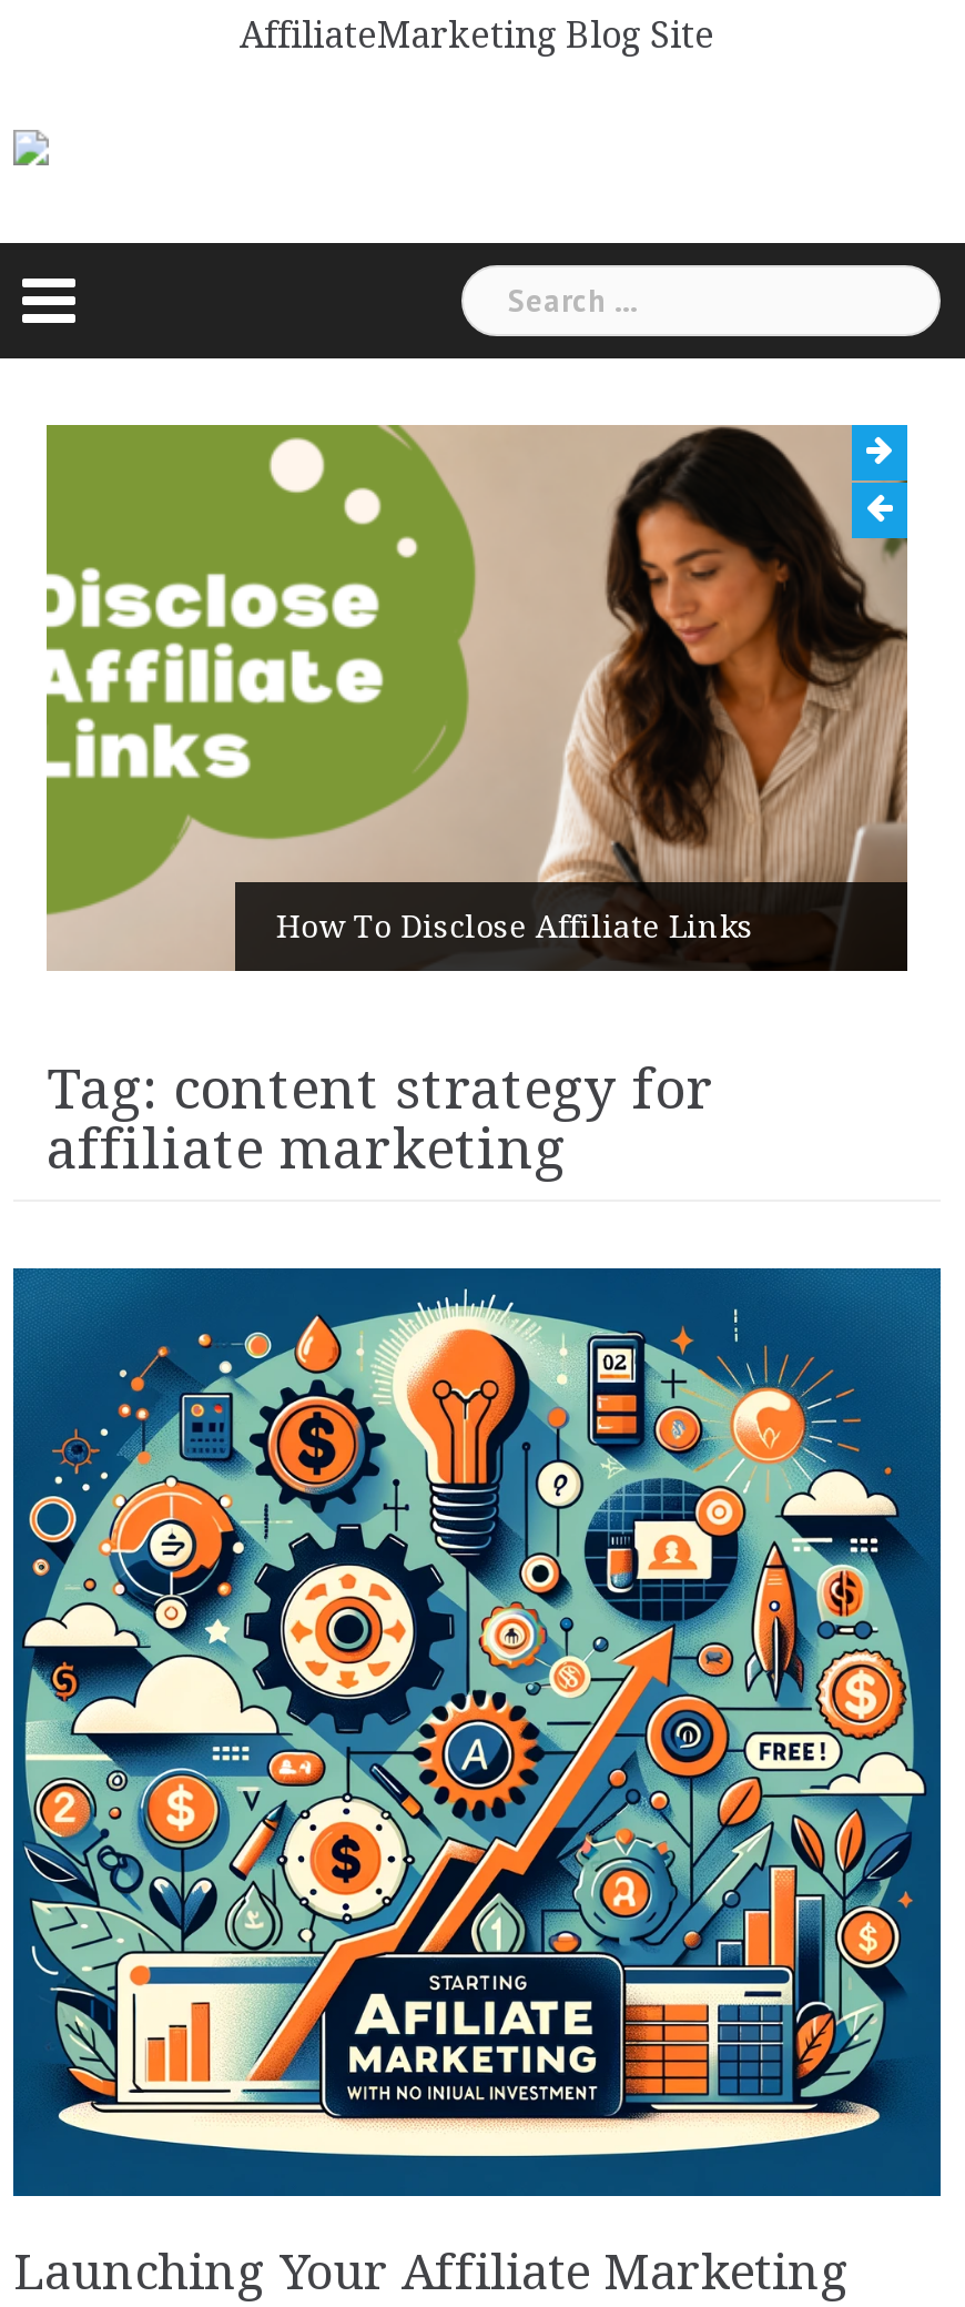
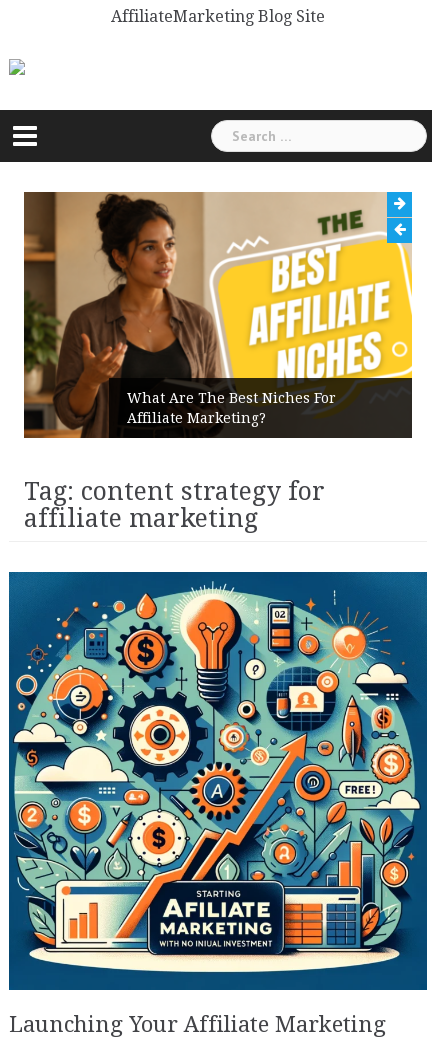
[44,423,910,971] [image] | How To Disclose Affiliate Links -> [23,191,413,438] [image] | What Are The Best Niches For | Affiliate Marketing?

